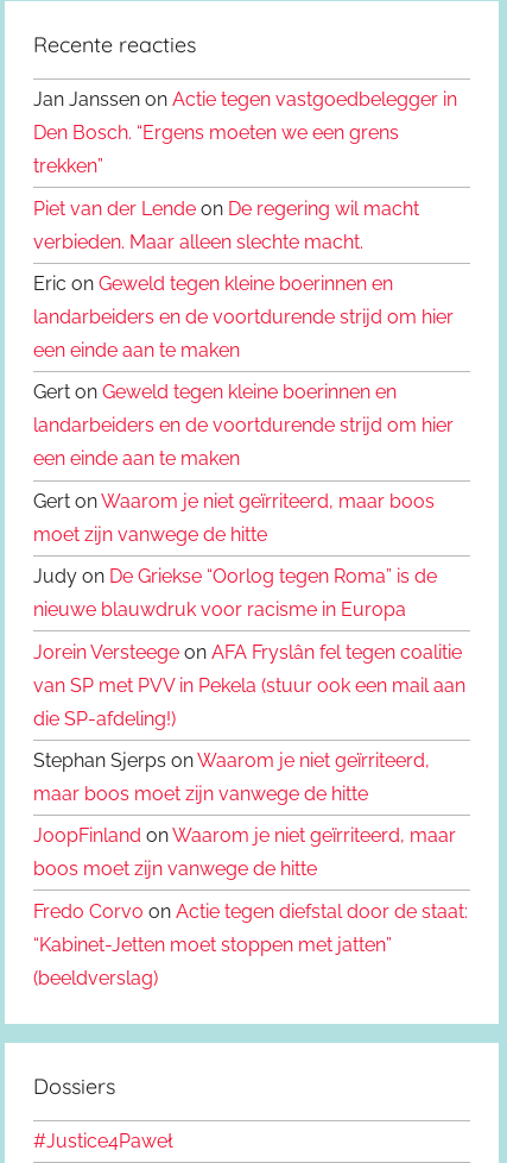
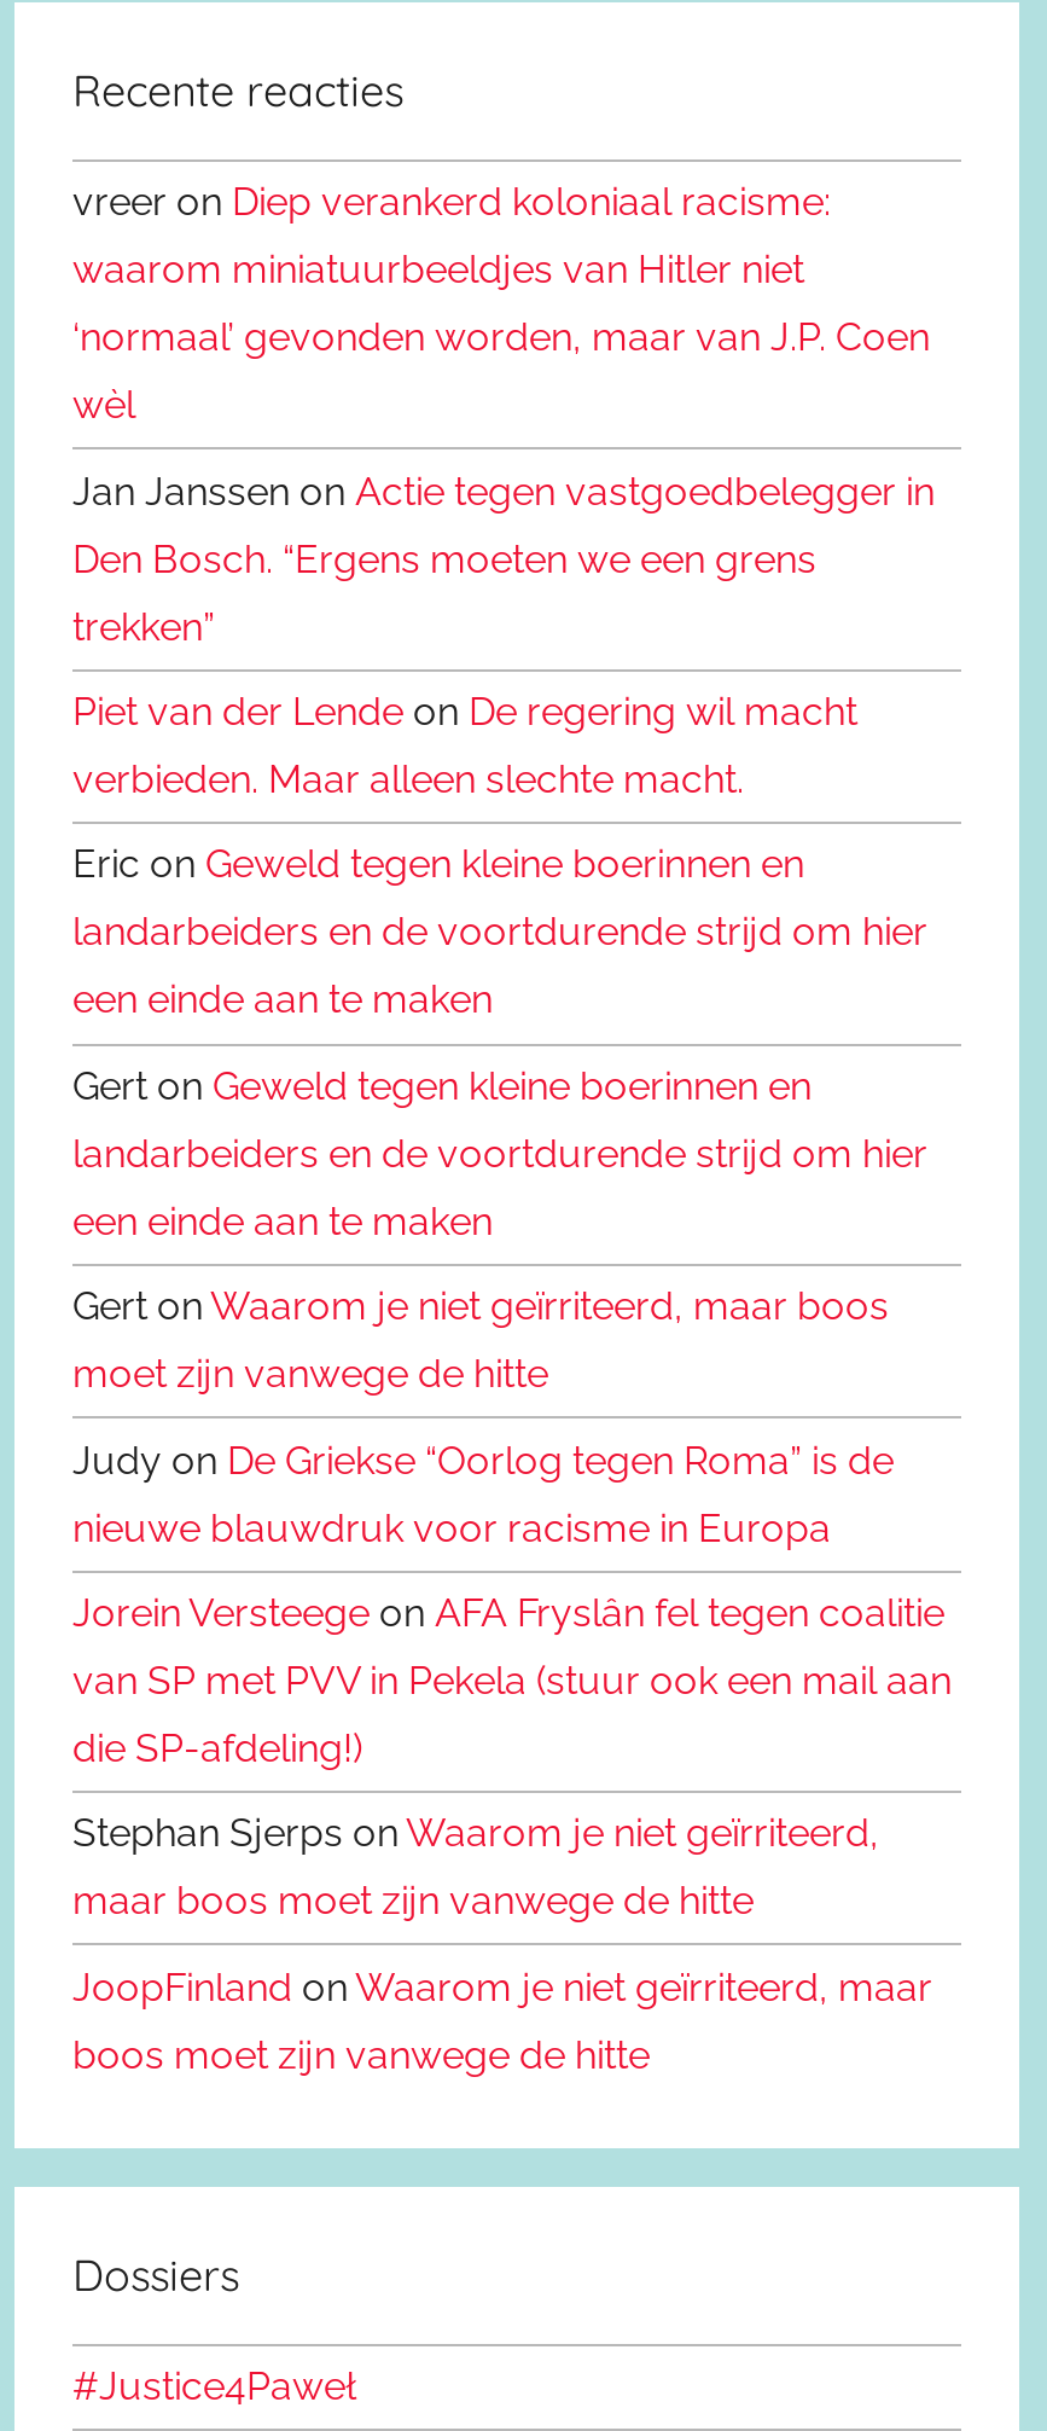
none -> [72,180,930,428] vreer on Diep verankerd koloniaal racisme: | waarom miniatuurbeeldjes van Hitler niet | ‘normaal’ gevonden worden, maar van J.P. Coen | wèl
moved [33,88,465,880] -> [72,468,952,2077]: Jan Janssen on Actie tegen vastgoedbelegger in | Den Bosch. “Ergens moeten we een grens | trekken” | ... | JoopFinland on Waarom je niet geïrriteerd, maar | boos moet zijn vanwege de hitte
[33,900,468,989] Fredo Corvo on Actie tegen diefstal door de staat: | “Kabinet-Jetten moet stoppen met jatten” | (beeldverslag) -> none

